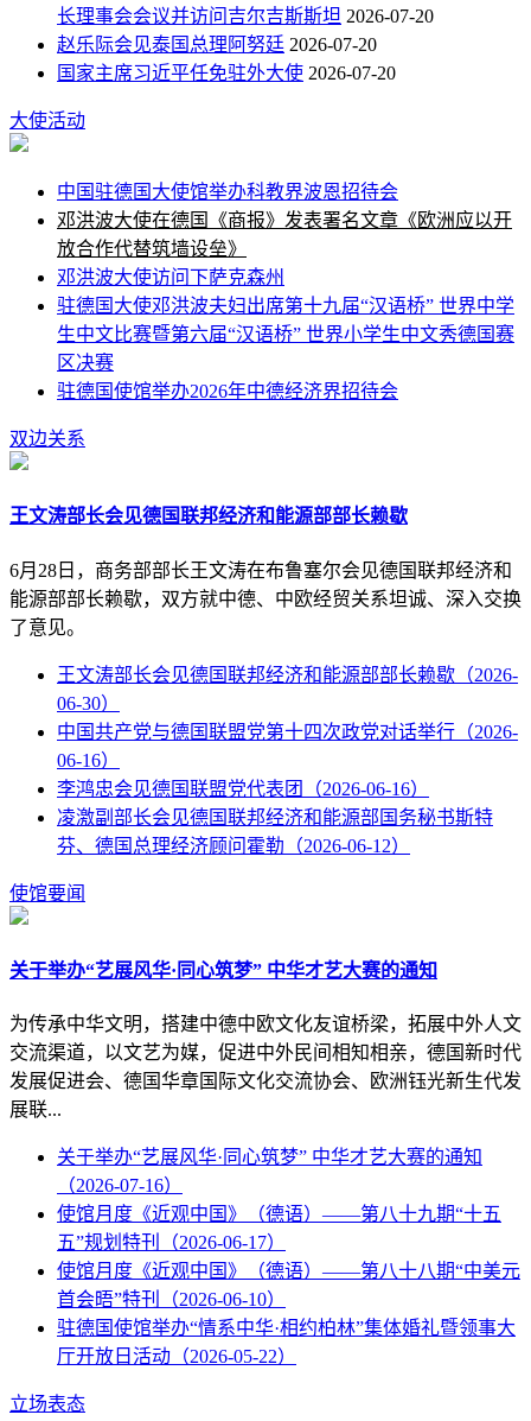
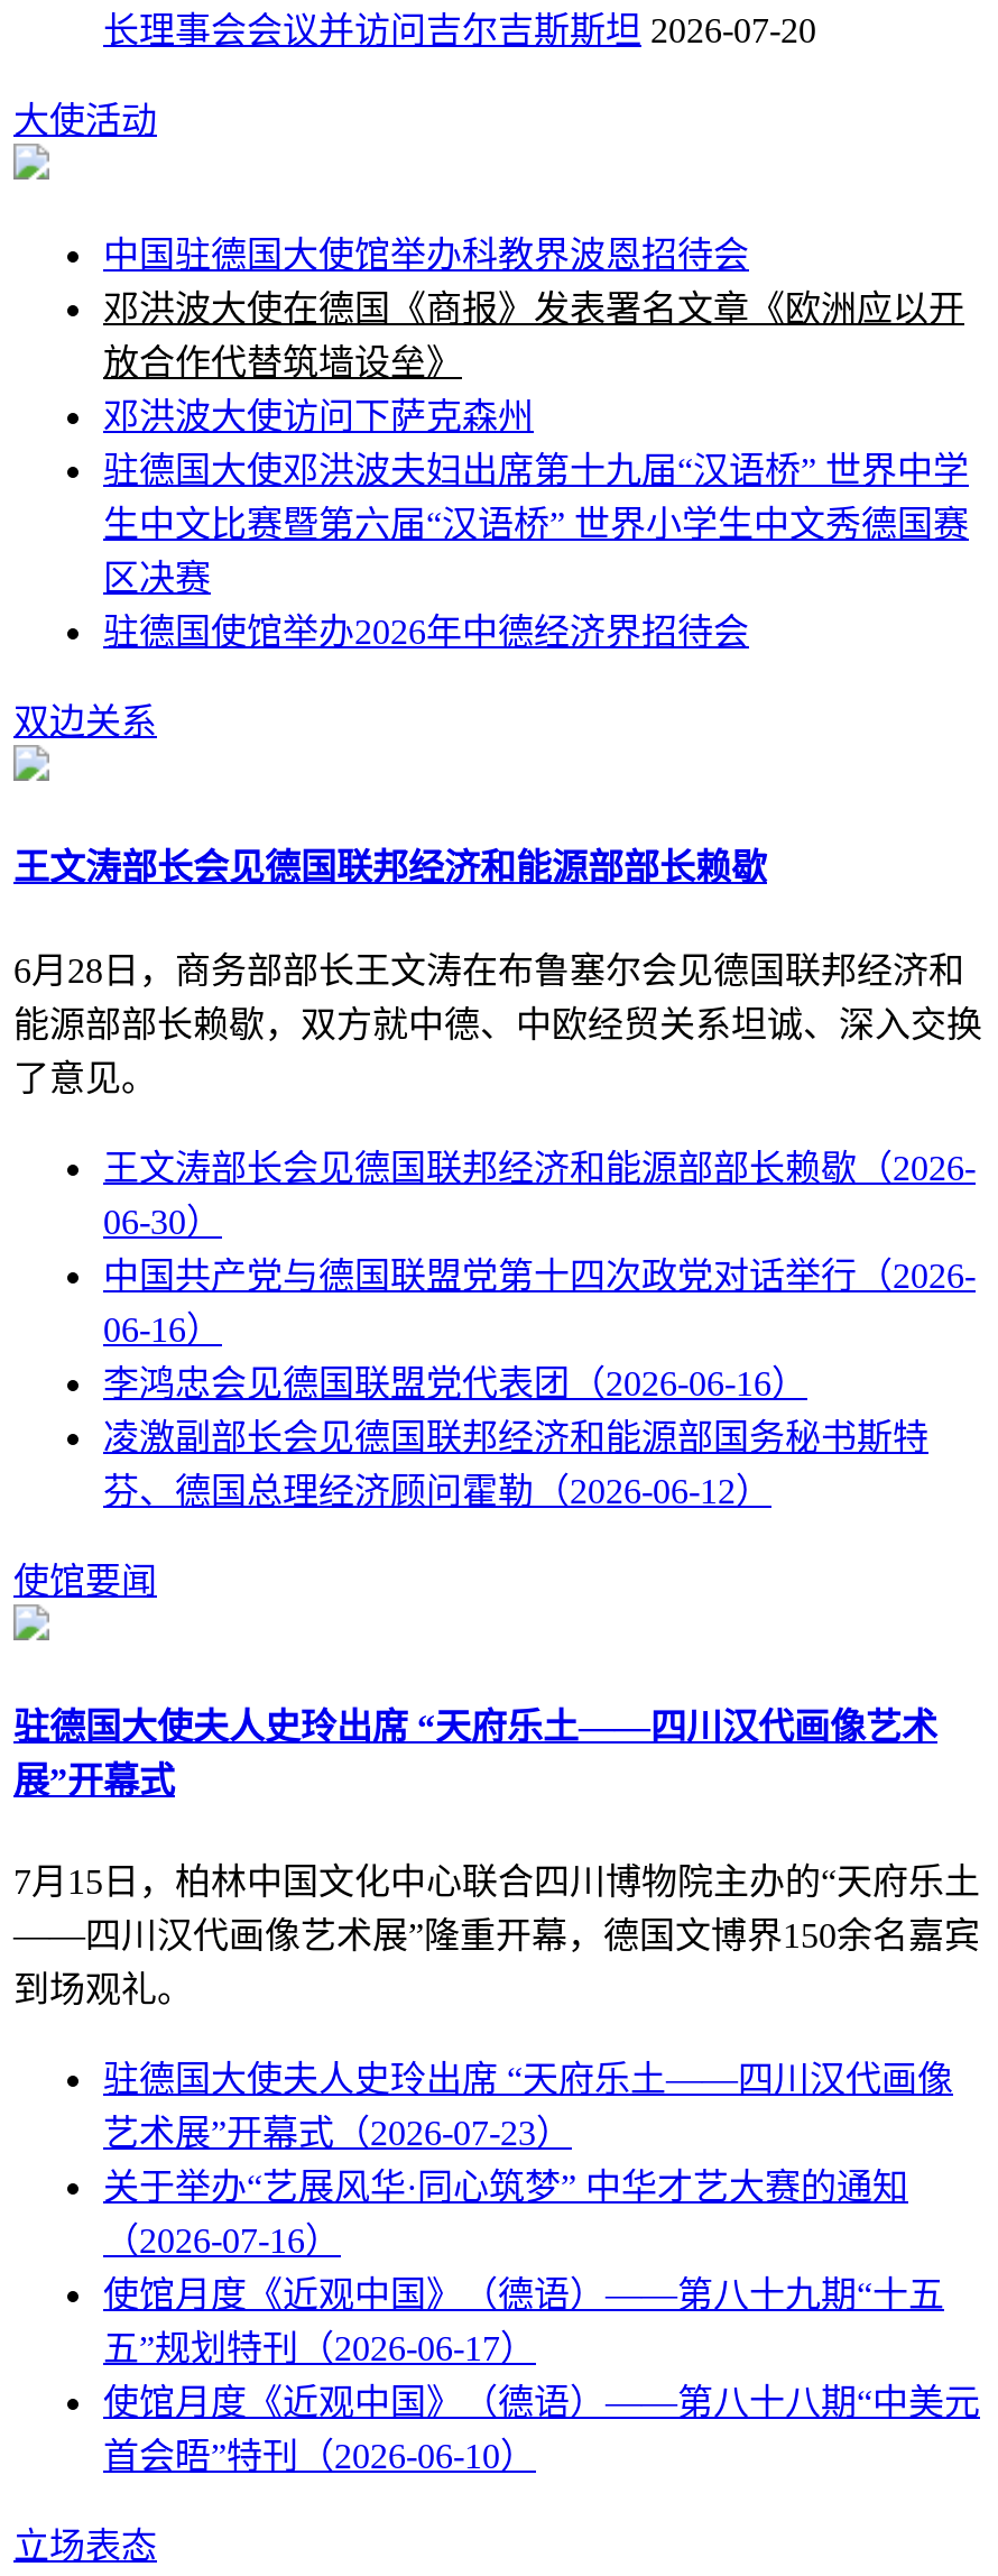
[57,34,396,83] 赵乐际会见泰国总理阿努廷 2026-07-20 | 国家主席习近平任免驻外大使 2026-07-20 -> none
[9,960,522,1120] 关于举办“艺展风华·同心筑梦” 中华才艺大赛的通知 | 为传承中华文明，搭建中德中欧文化友谊桥梁，拓展中外人文 | 交流渠道，以文艺为媒，促进中外民间相知相亲，德国新时代 | 发展促进会、德国华章国际文化交流协会、欧洲钰光新生代发 | 展联... -> [13,1707,980,2152] 驻德国大使夫人史玲出席 “天府乐土——四川汉代画像艺术 | 展”开幕式 | 7月15日，柏林中国文化中心联合四川博物院主办的“天府乐土 | ——四川汉代画像艺术展”隆重开幕，德国文博界150余名嘉宾 | 到场观礼。 | 驻德国大使夫人史玲出席 “天府乐土——四川汉代画像 | 艺术展”开幕式（2026-07-23）
[57,1318,516,1367] 驻德国使馆举办“情系中华·相约柏林”集体婚礼暨领事大 | 厅开放日活动（2026-05-22） -> none

